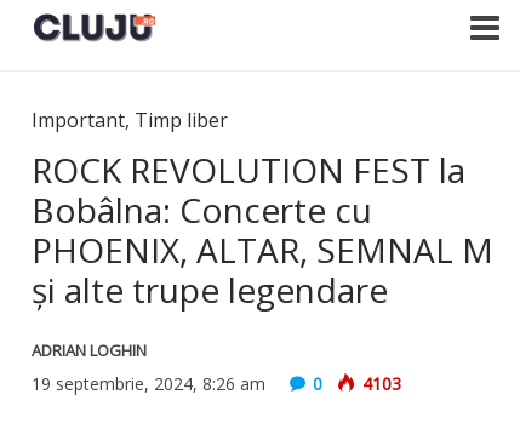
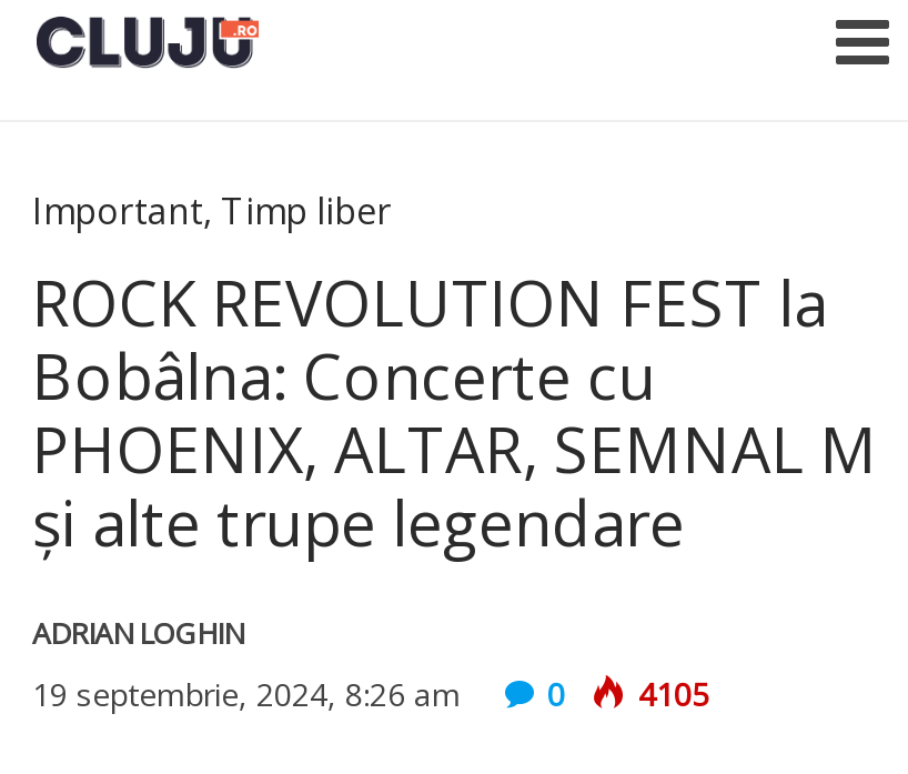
[313,372,401,395] 0 4103 -> [547,673,709,715] 0 4105

